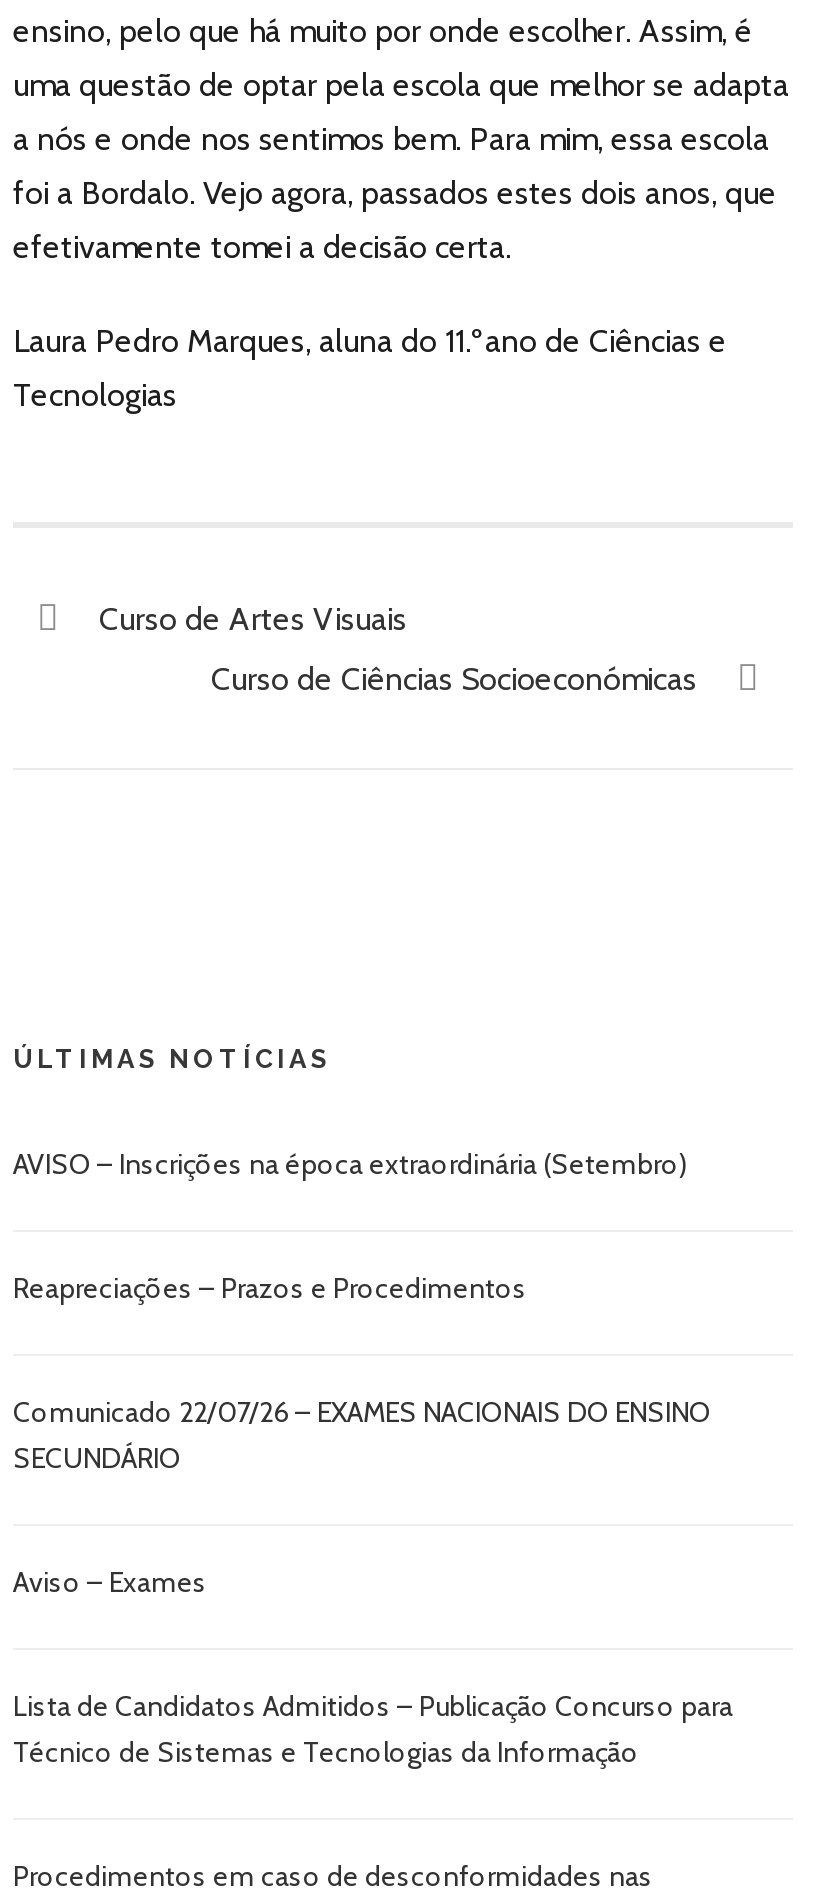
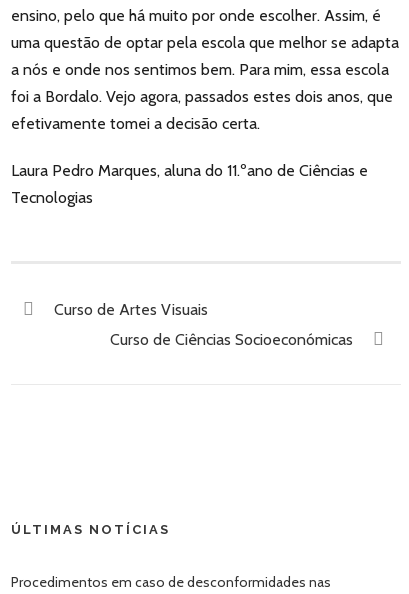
[13,1146,733,1770] AVISO – Inscrições na época extraordinária (Setembro) | Reapreciações – Prazos e Procedimentos | Comunicado 22/07/26 – EXAMES NACIONAIS DO ENSINO | SECUNDÁRIO | Aviso – Exames | Lista de Candidatos Admitidos – Publicação Concurso para | Técnico de Sistemas e Tecnologias da Informação -> none

